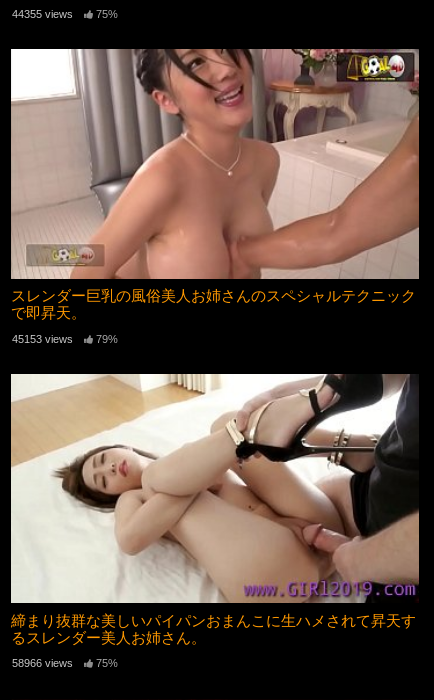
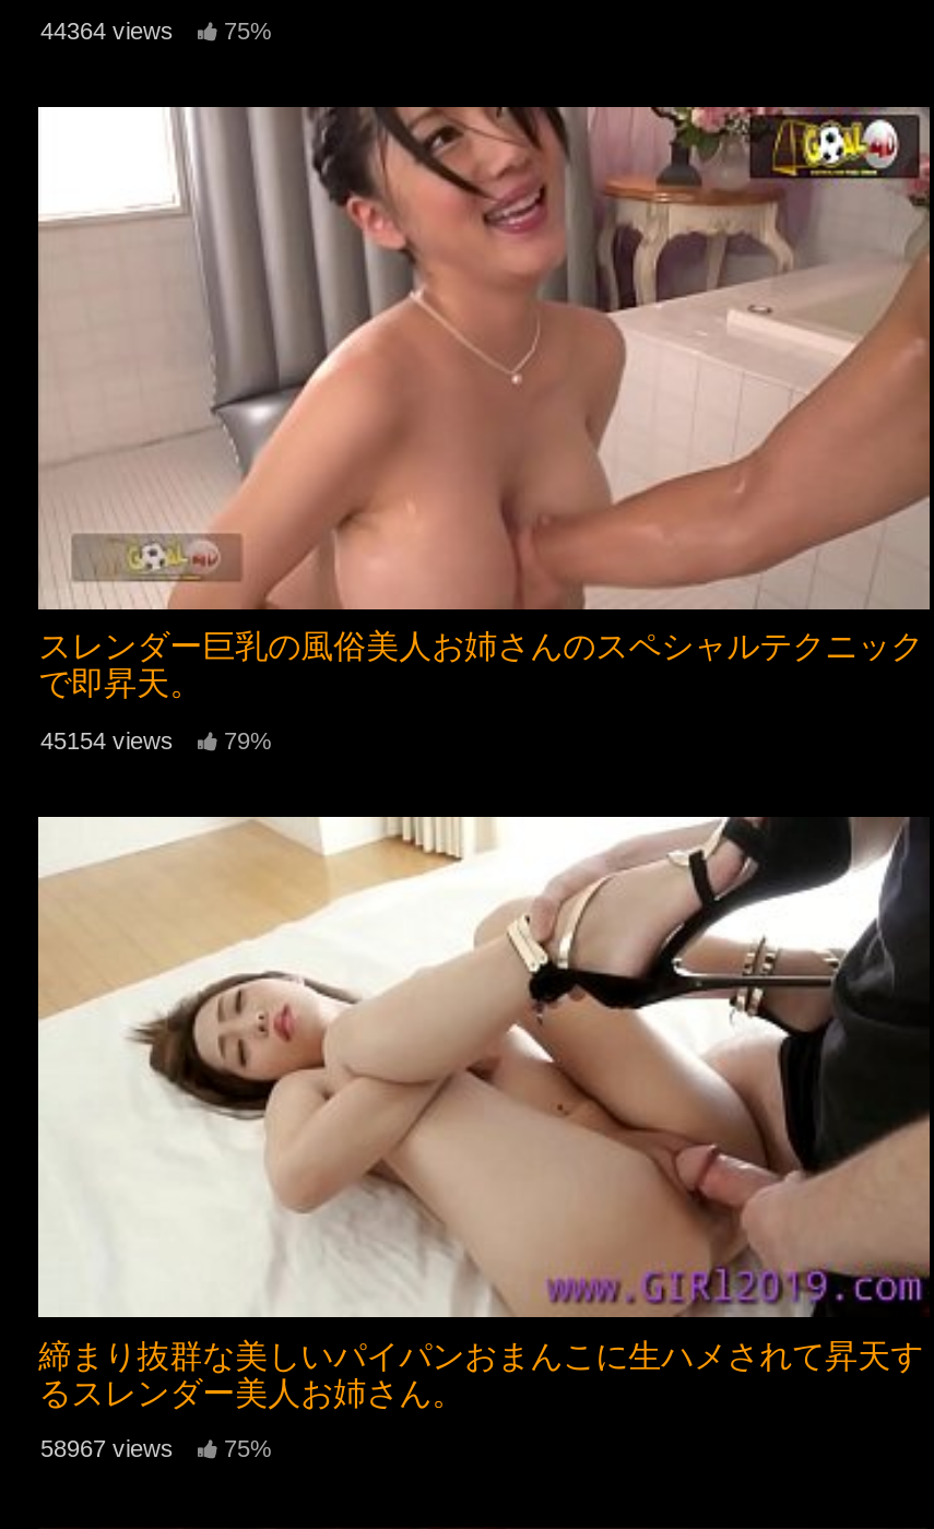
[12,8,118,20] 44355 views 75% -> [40,17,272,43] 44364 views 75%
[12,332,118,344] 45153 views 79% -> [40,726,272,752] 45154 views 79%
[12,657,118,669] 58966 views 75% -> [40,1436,272,1462] 58967 views 75%

